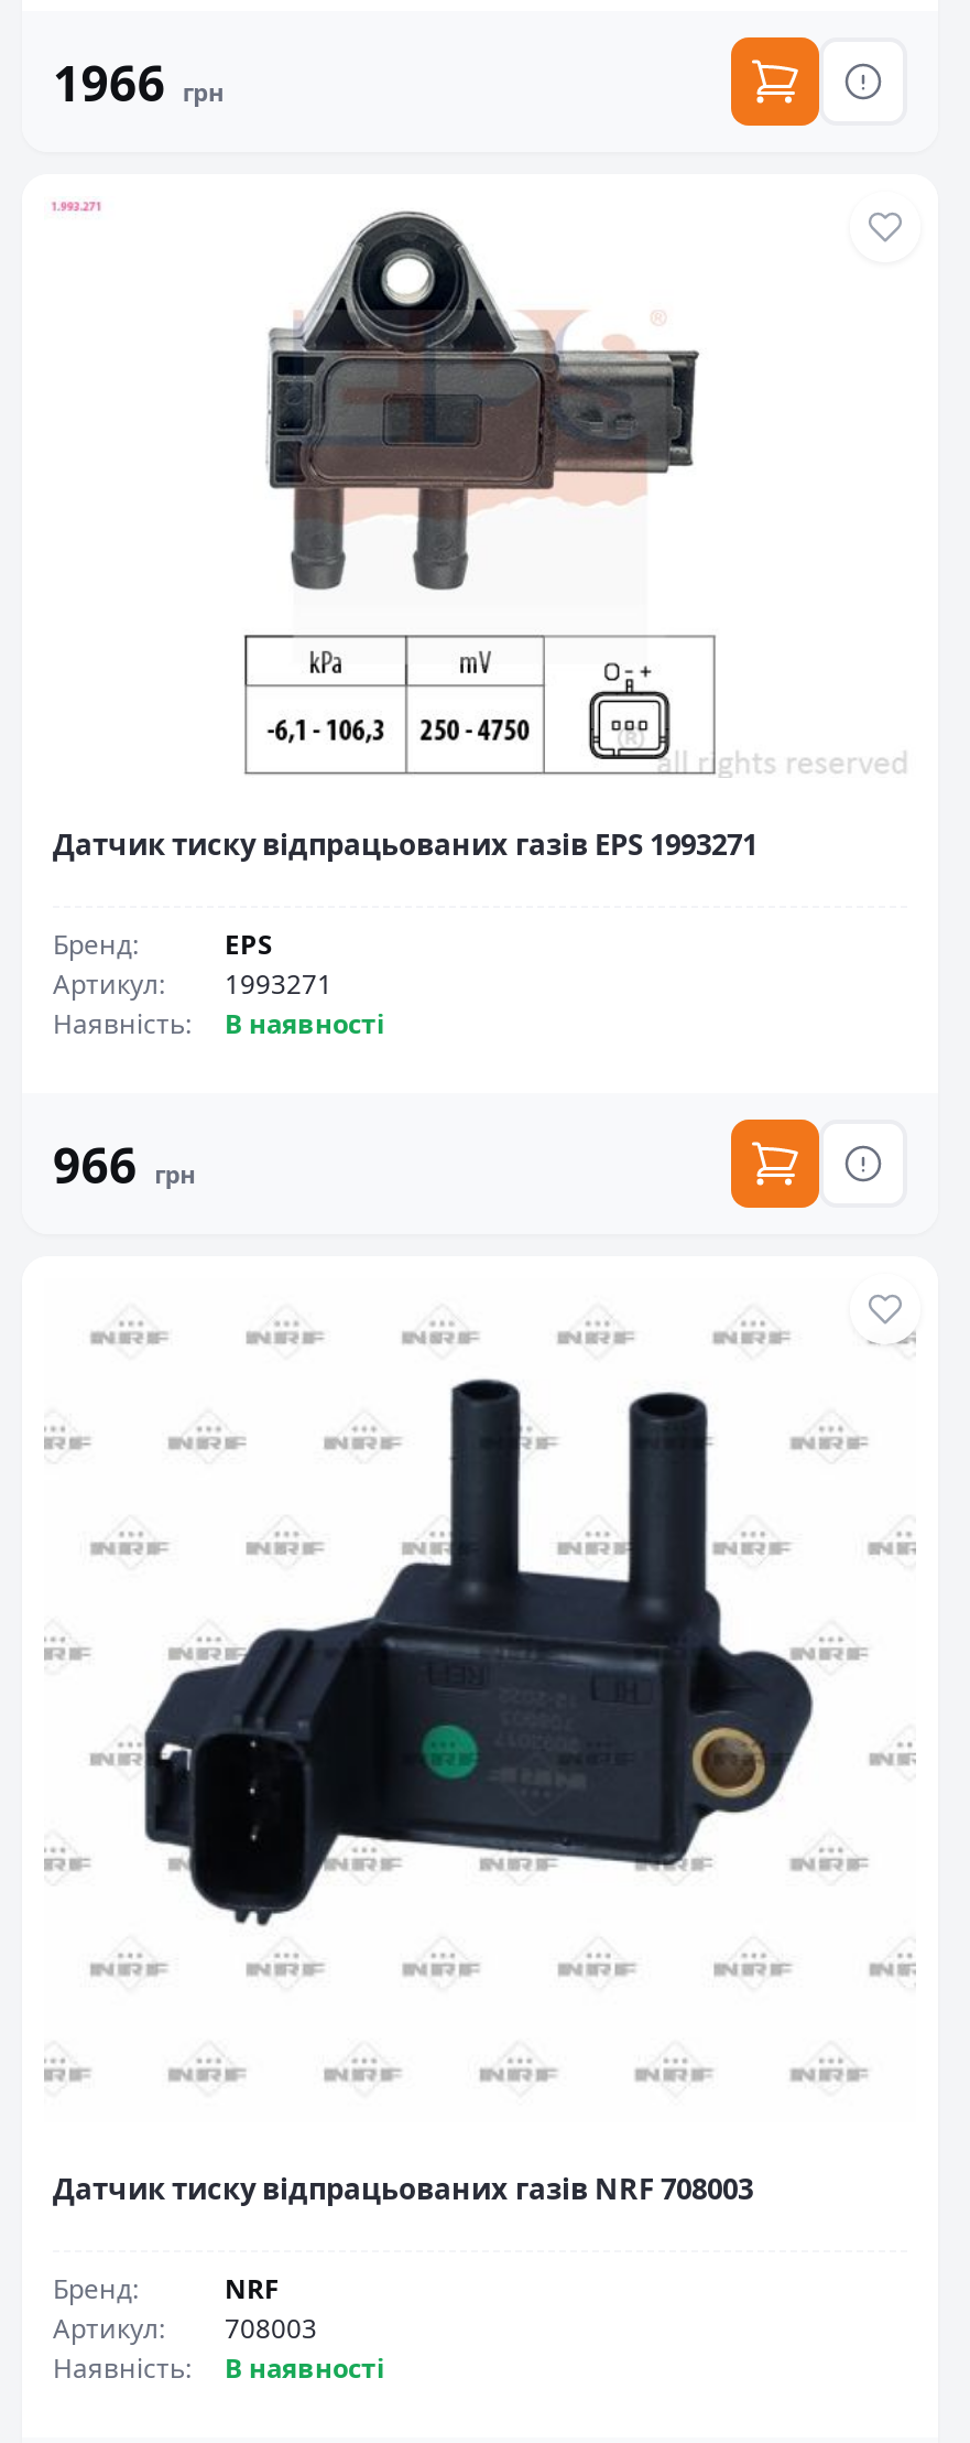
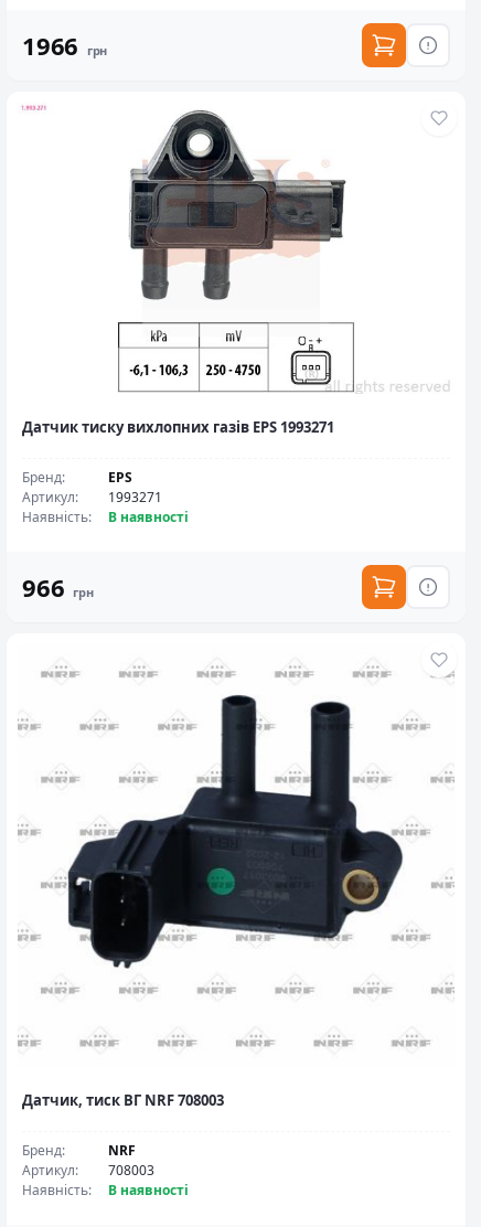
[53,824,758,864] Датчик тиску відпрацьованих газів EPS 1993271 -> [22,417,334,437] Датчик тиску вихлопних газів EPS 1993271
[53,2168,753,2207] Датчик тиску відпрацьованих газів NRF 708003 -> [22,1090,224,1110] Датчик, тиск ВГ NRF 708003

